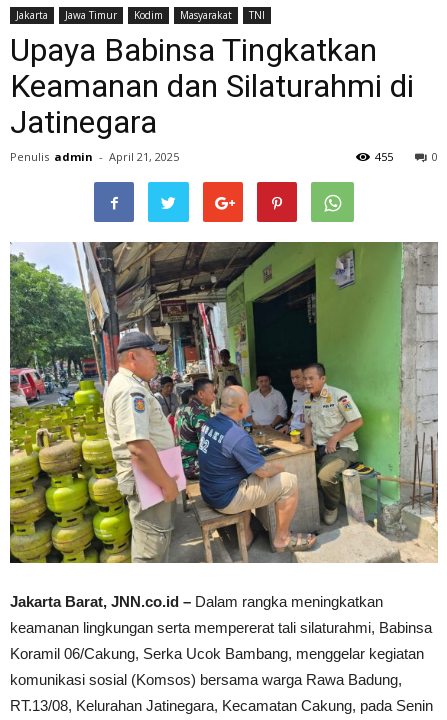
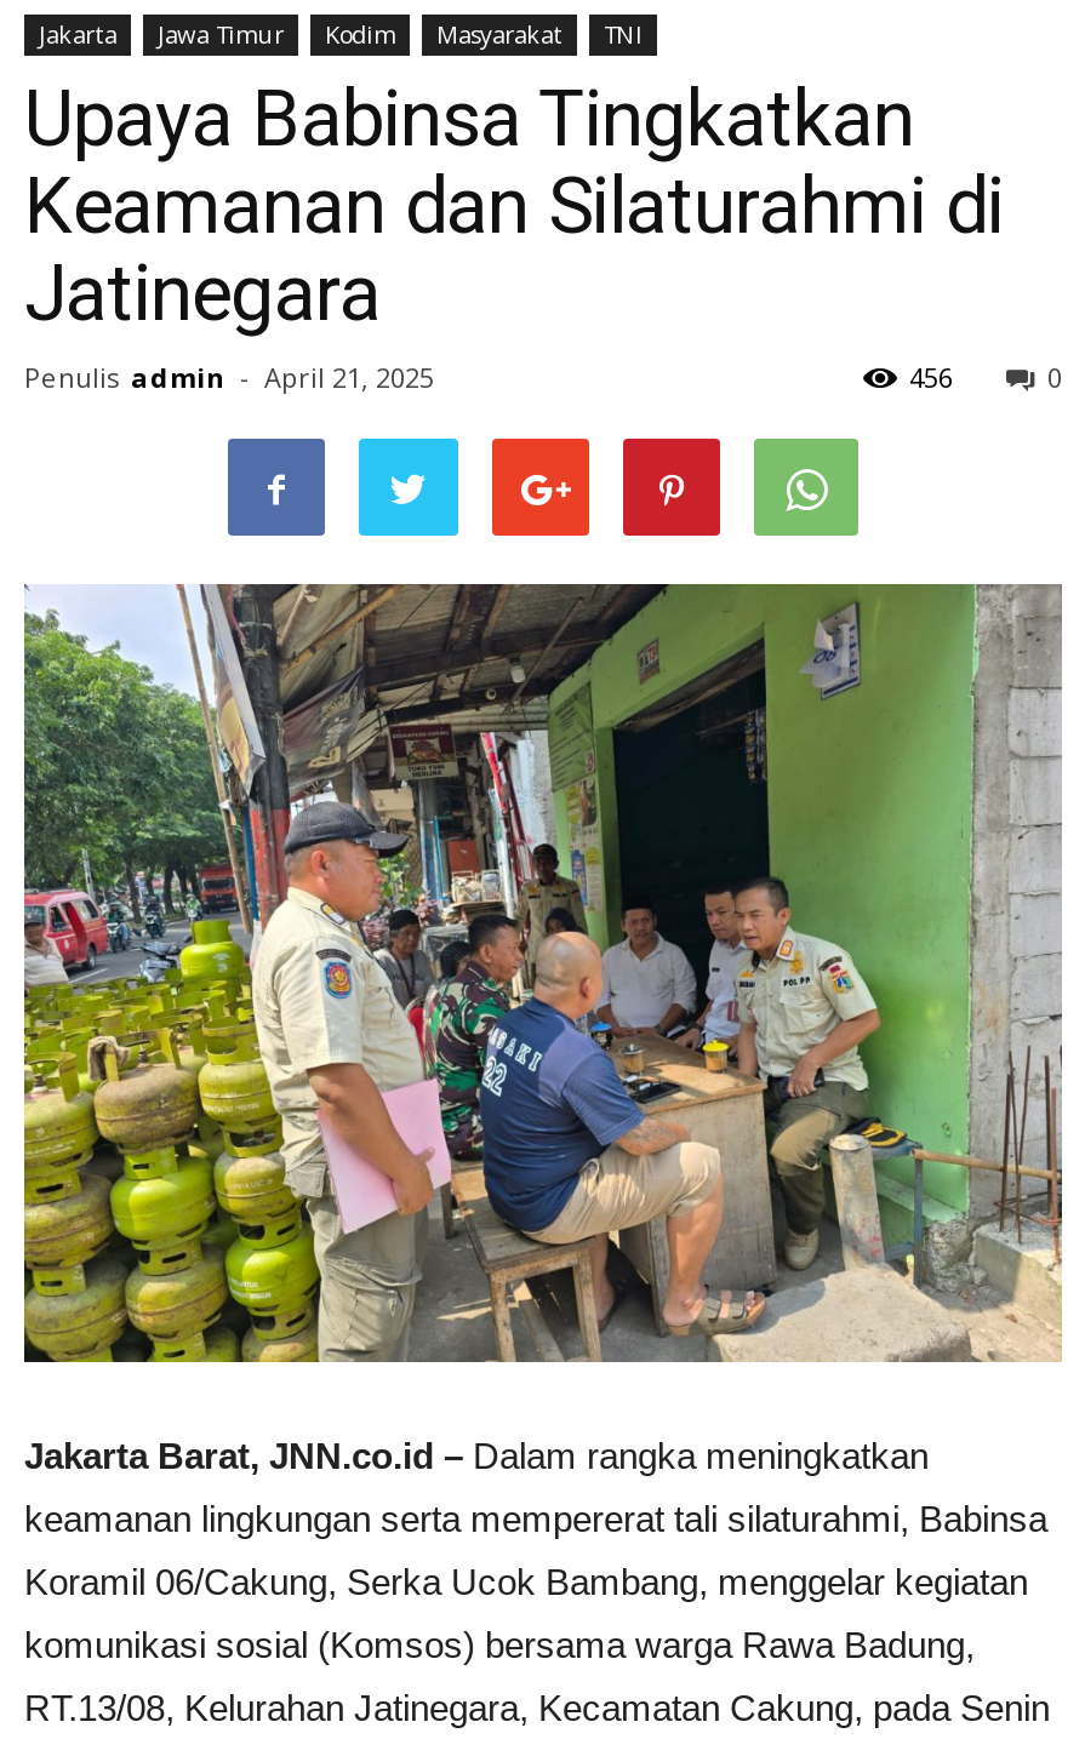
[375,149,393,164] 455 -> [909,359,953,395] 456

